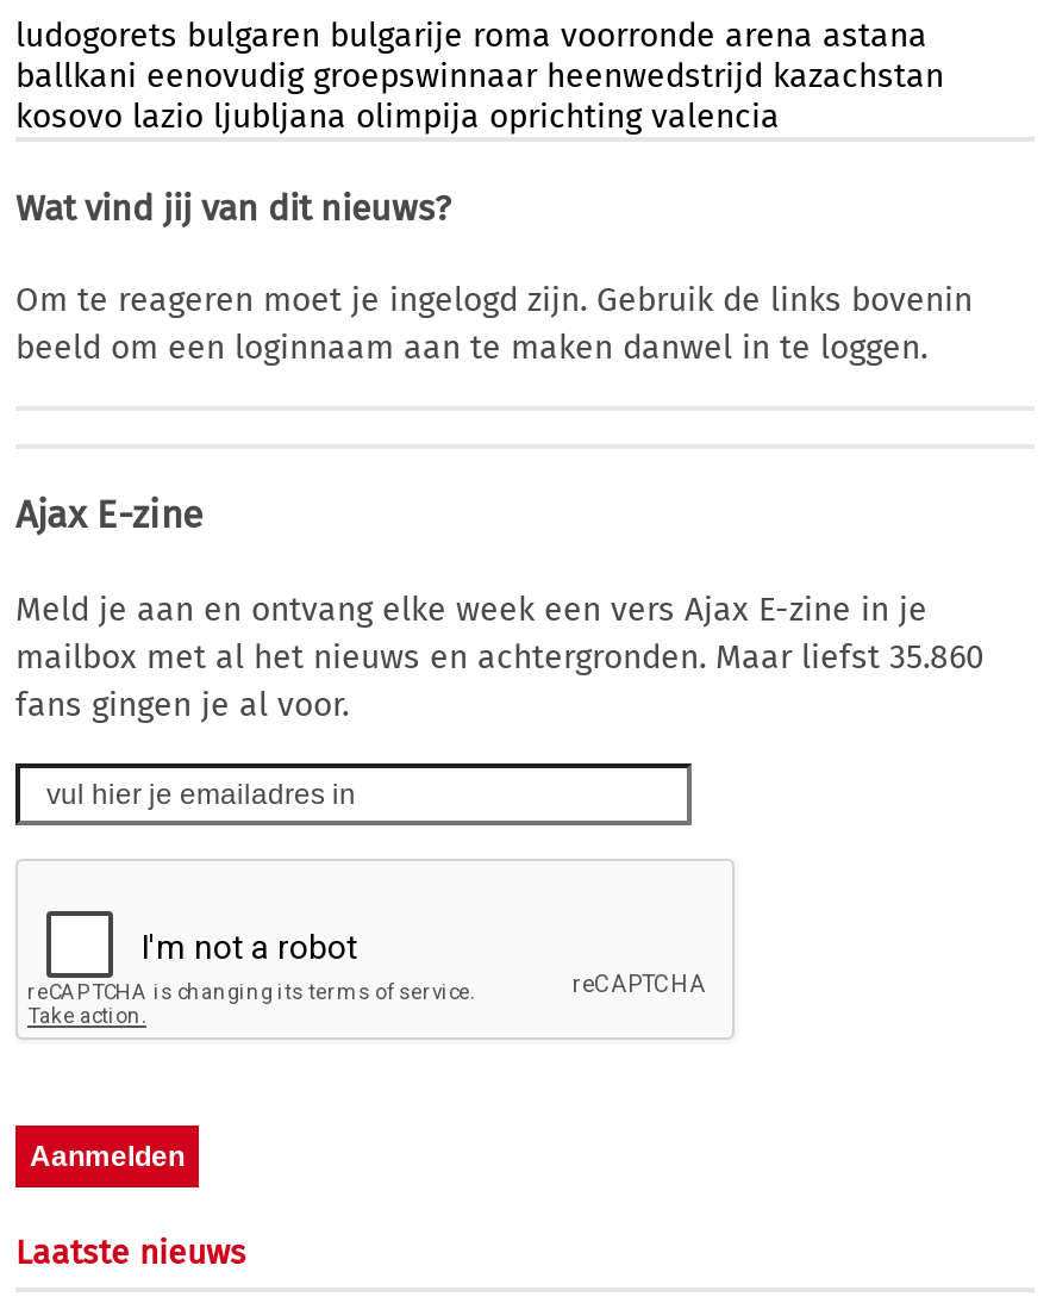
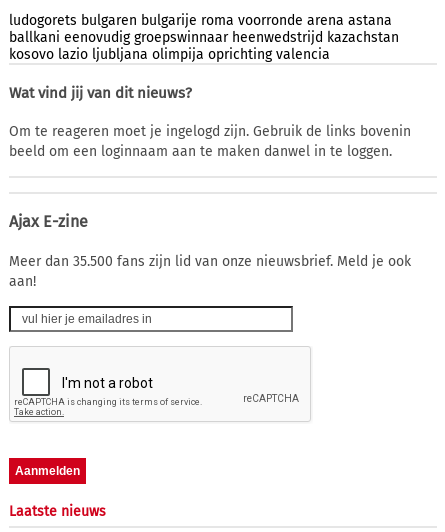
[15,590,985,726] Meld je aan en ontvang elke week een vers Ajax E-zine in je | mailbox met al het nieuws en achtergronden. Maar liefst 35.860 | fans gingen je al voor. -> [9,253,411,290] Meer dan 35.500 fans zijn lid van onze nieuwsbrief. Meld je ook | aan!

